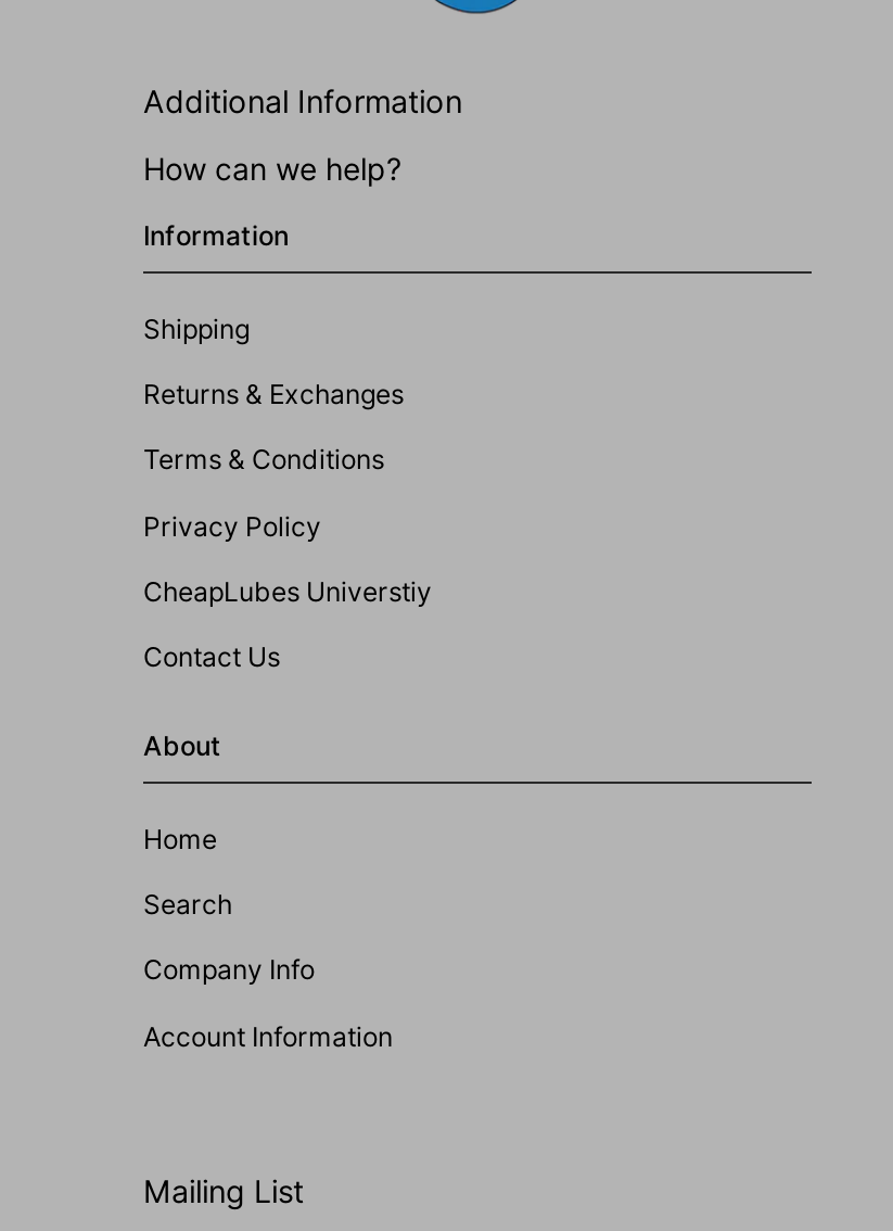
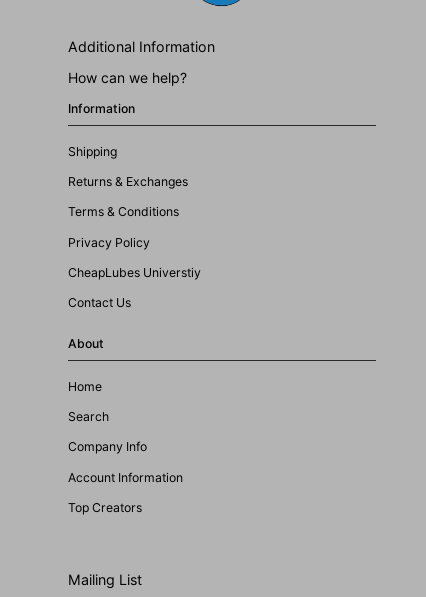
none -> [68,500,142,515] Top Creators

